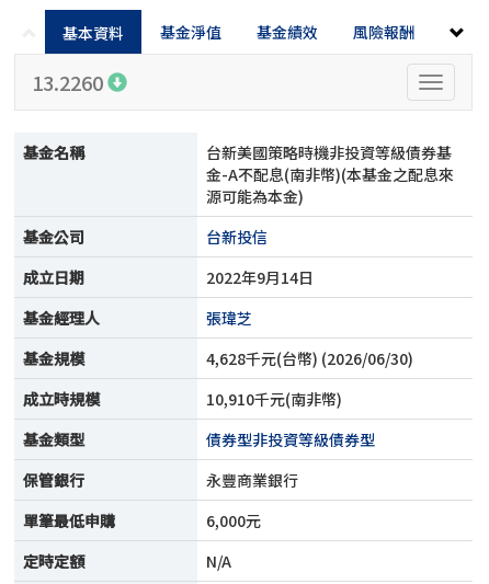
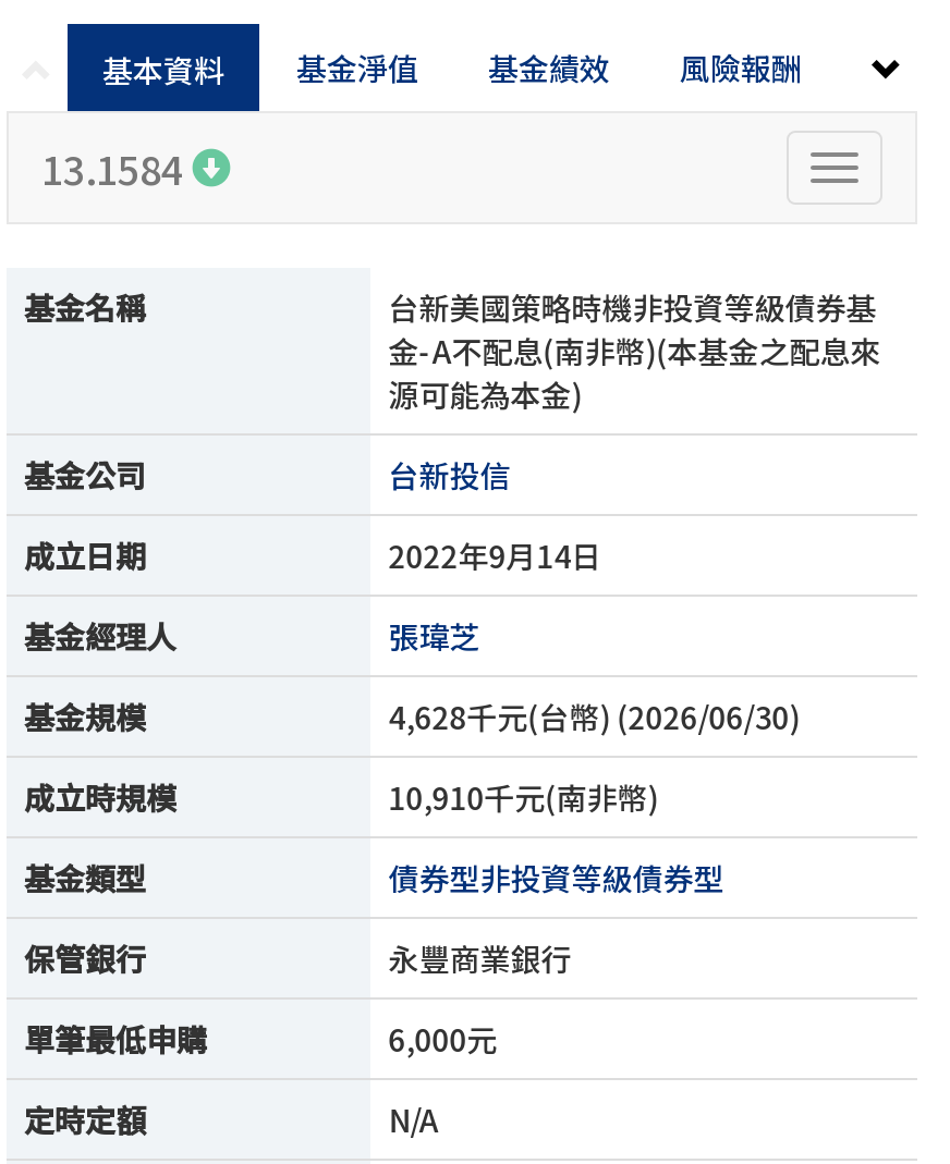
[32,68,107,96] 13.2260 -> [41,139,192,196] 13.1584

